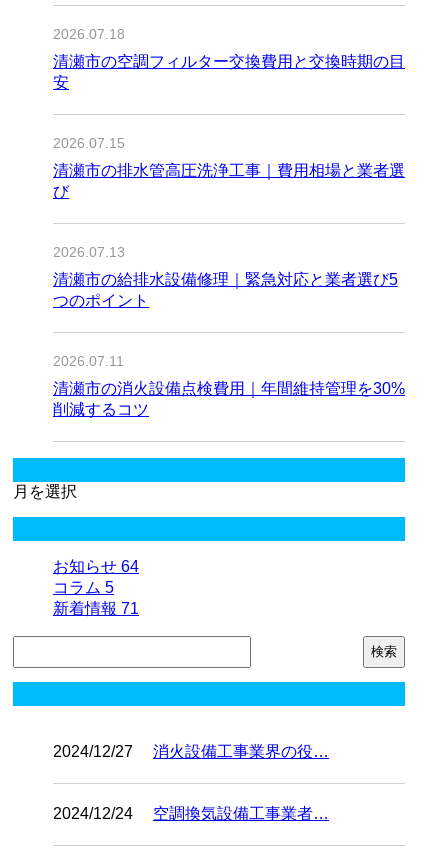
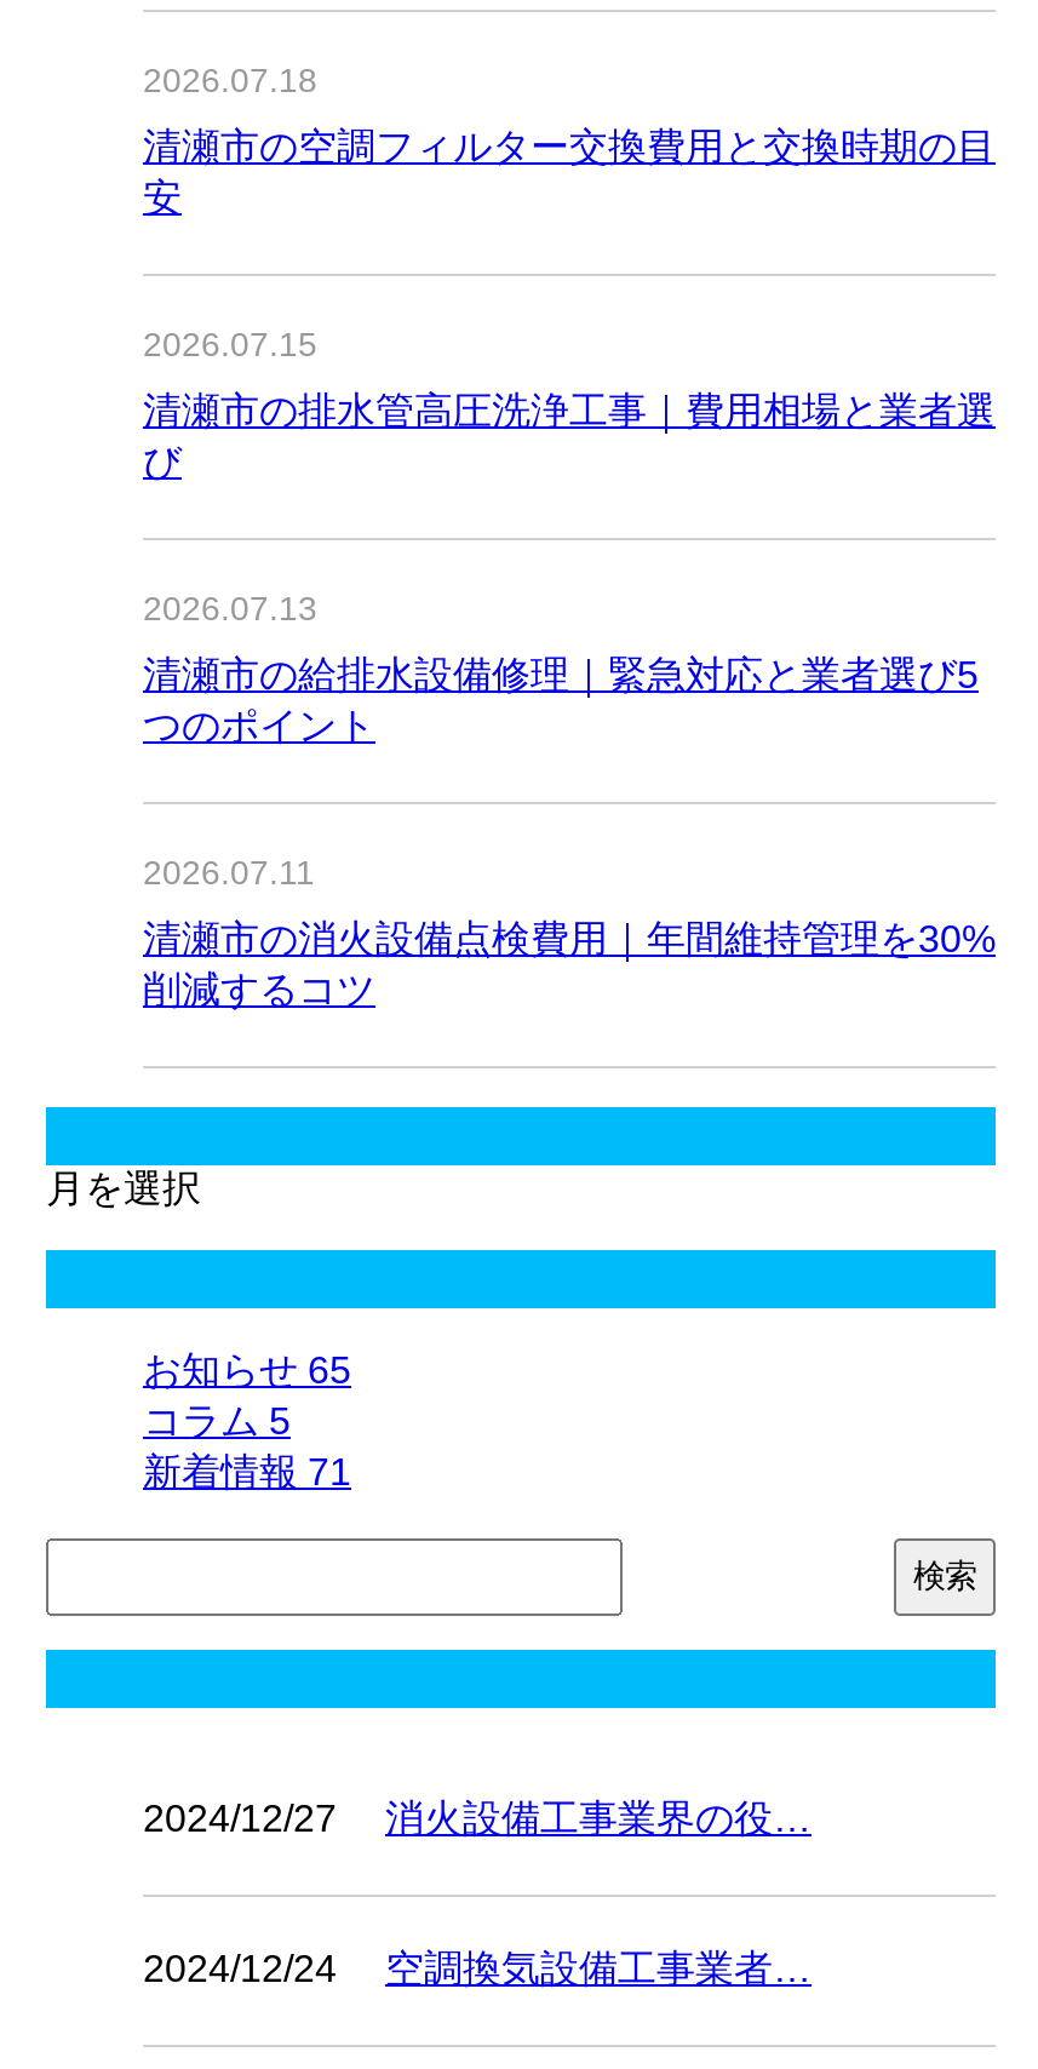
[53,558,139,575] お知らせ64 -> [143,1350,351,1391] お知らせ65

